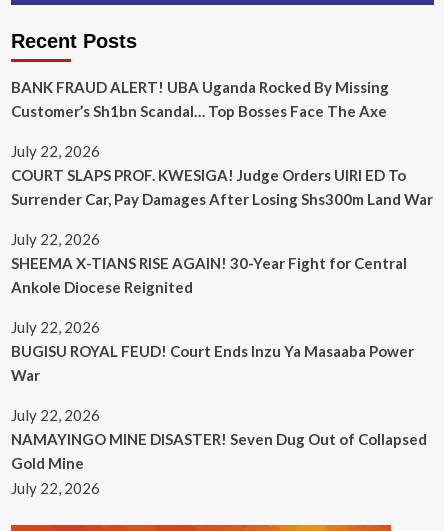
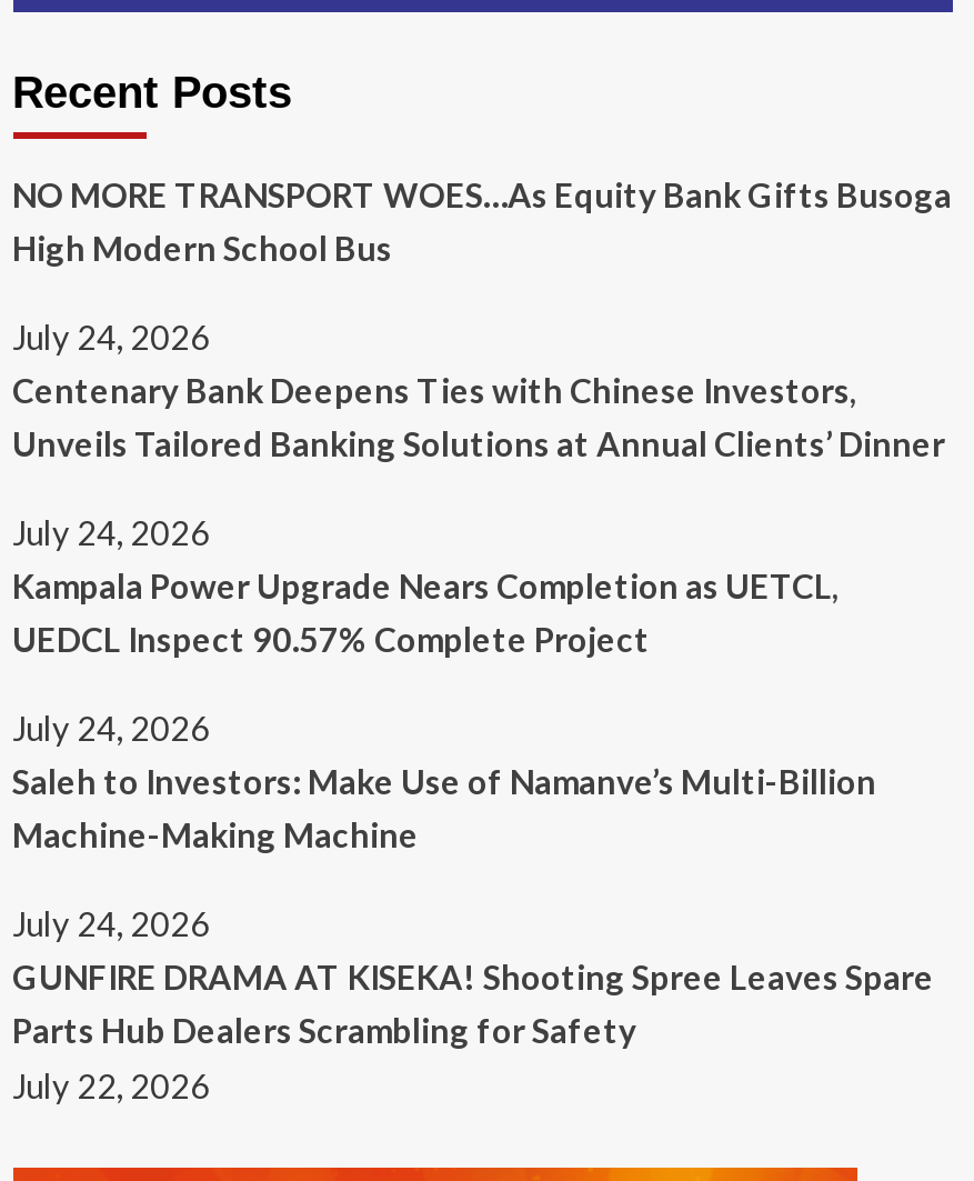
[10,78,388,120] BANK FRAUD ALERT! UBA Uganda Rocked By Missing | Customer’s Sh1bn Scandal… Top Bosses Face The Axe -> [12,174,952,267] NO MORE TRANSPORT WOES…As Equity Bank Gifts Busoga | High Modern School Bus
[10,142,432,208] July 22, 2026 | COURT SLAPS PROF. KWESIGA! Judge Orders UIRI ED To | Surrender Car, Pay Damages After Losing Shs300m Land War -> [12,316,945,462] July 24, 2026 | Centenary Bank Deepens Ties with Chinese Investors, | Unveils Tailored Banking Solutions at Annual Clients’ Dinner
[10,230,406,296] July 22, 2026 | SHEEMA X-TIANS RISE AGAIN! 30-Year Fight for Central | Ankole Diocese Reignited -> [12,511,839,658] July 24, 2026 | Kampala Power Upgrade Nears Completion as UETCL, | UEDCL Inspect 90.57% Complete Project
[10,318,413,384] July 22, 2026 | BUGISU ROYAL FEUD! Court Ends Inzu Ya Masaaba Power | War -> [12,707,876,853] July 24, 2026 | Saleh to Investors: Make Use of Namanve’s Multi-Billion | Machine-Making Machine
[10,406,426,472] July 22, 2026 | NAMAYINGO MINE DISASTER! Seven Dug Out of Collapsed | Gold Mine -> [12,902,934,1049] July 24, 2026 | GUNFIRE DRAMA AT KISEKA! Shooting Spree Leaves Spare | Parts Hub Dealers Scrambling for Safety

